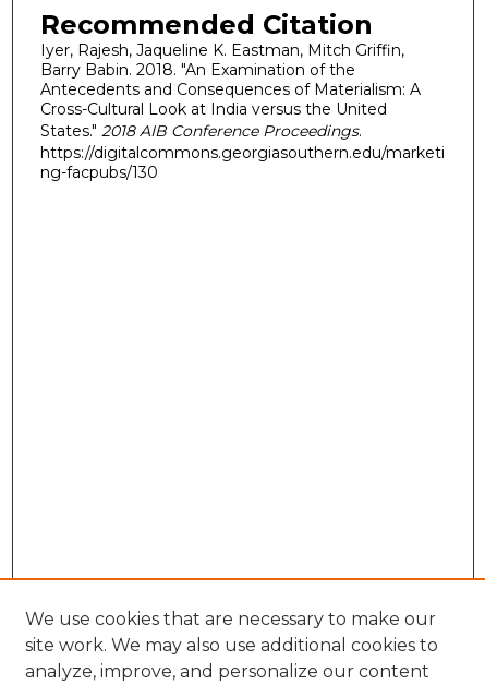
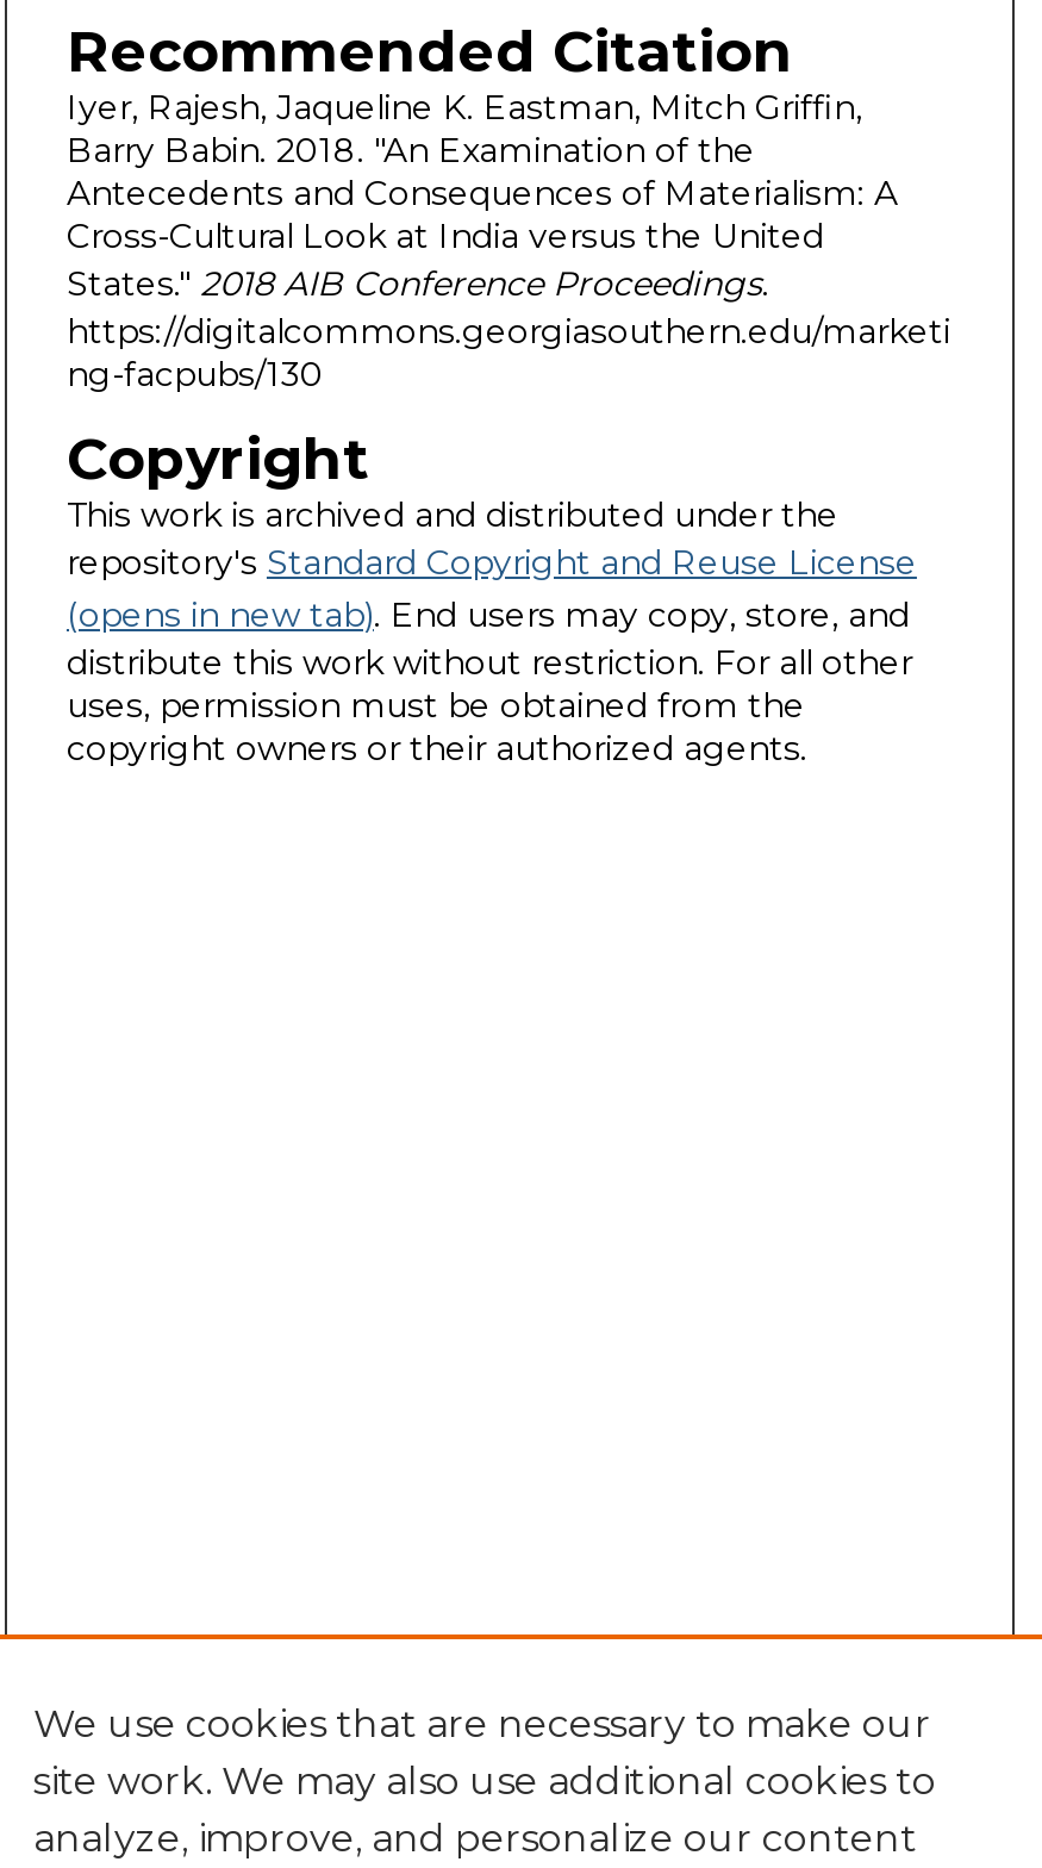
none -> [67,425,917,770] Copyright | This work is archived and distributed under the | repository's Standard Copyright and Reuse License | (opens in new tab). End users may copy, store, and | distribute this work without restriction. For all other | uses, permission must be obtained from the | copyright owners or their authorized agents.

